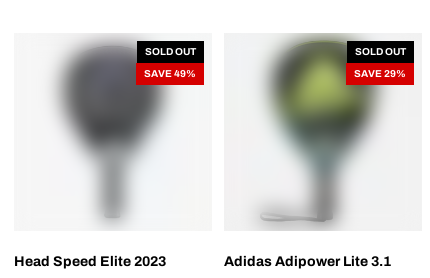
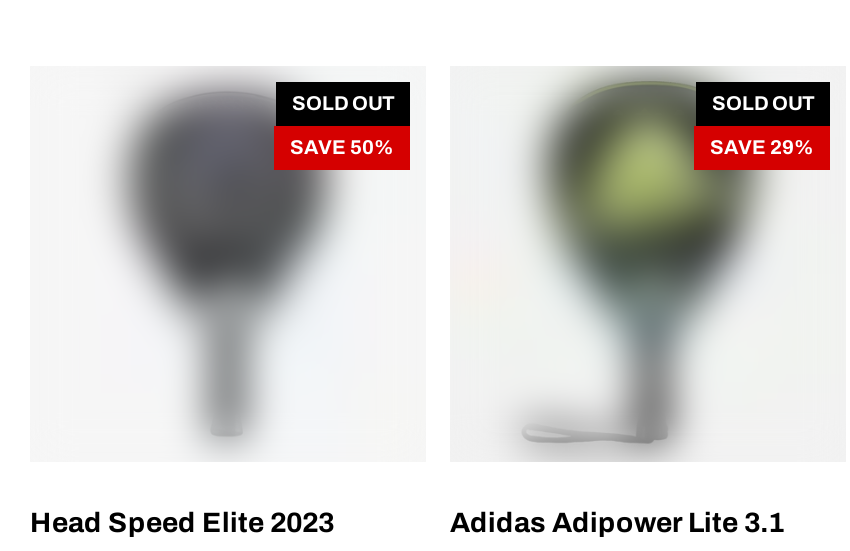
[144,68,196,79] SAVE 49% -> [290,137,394,159] SAVE 50%

